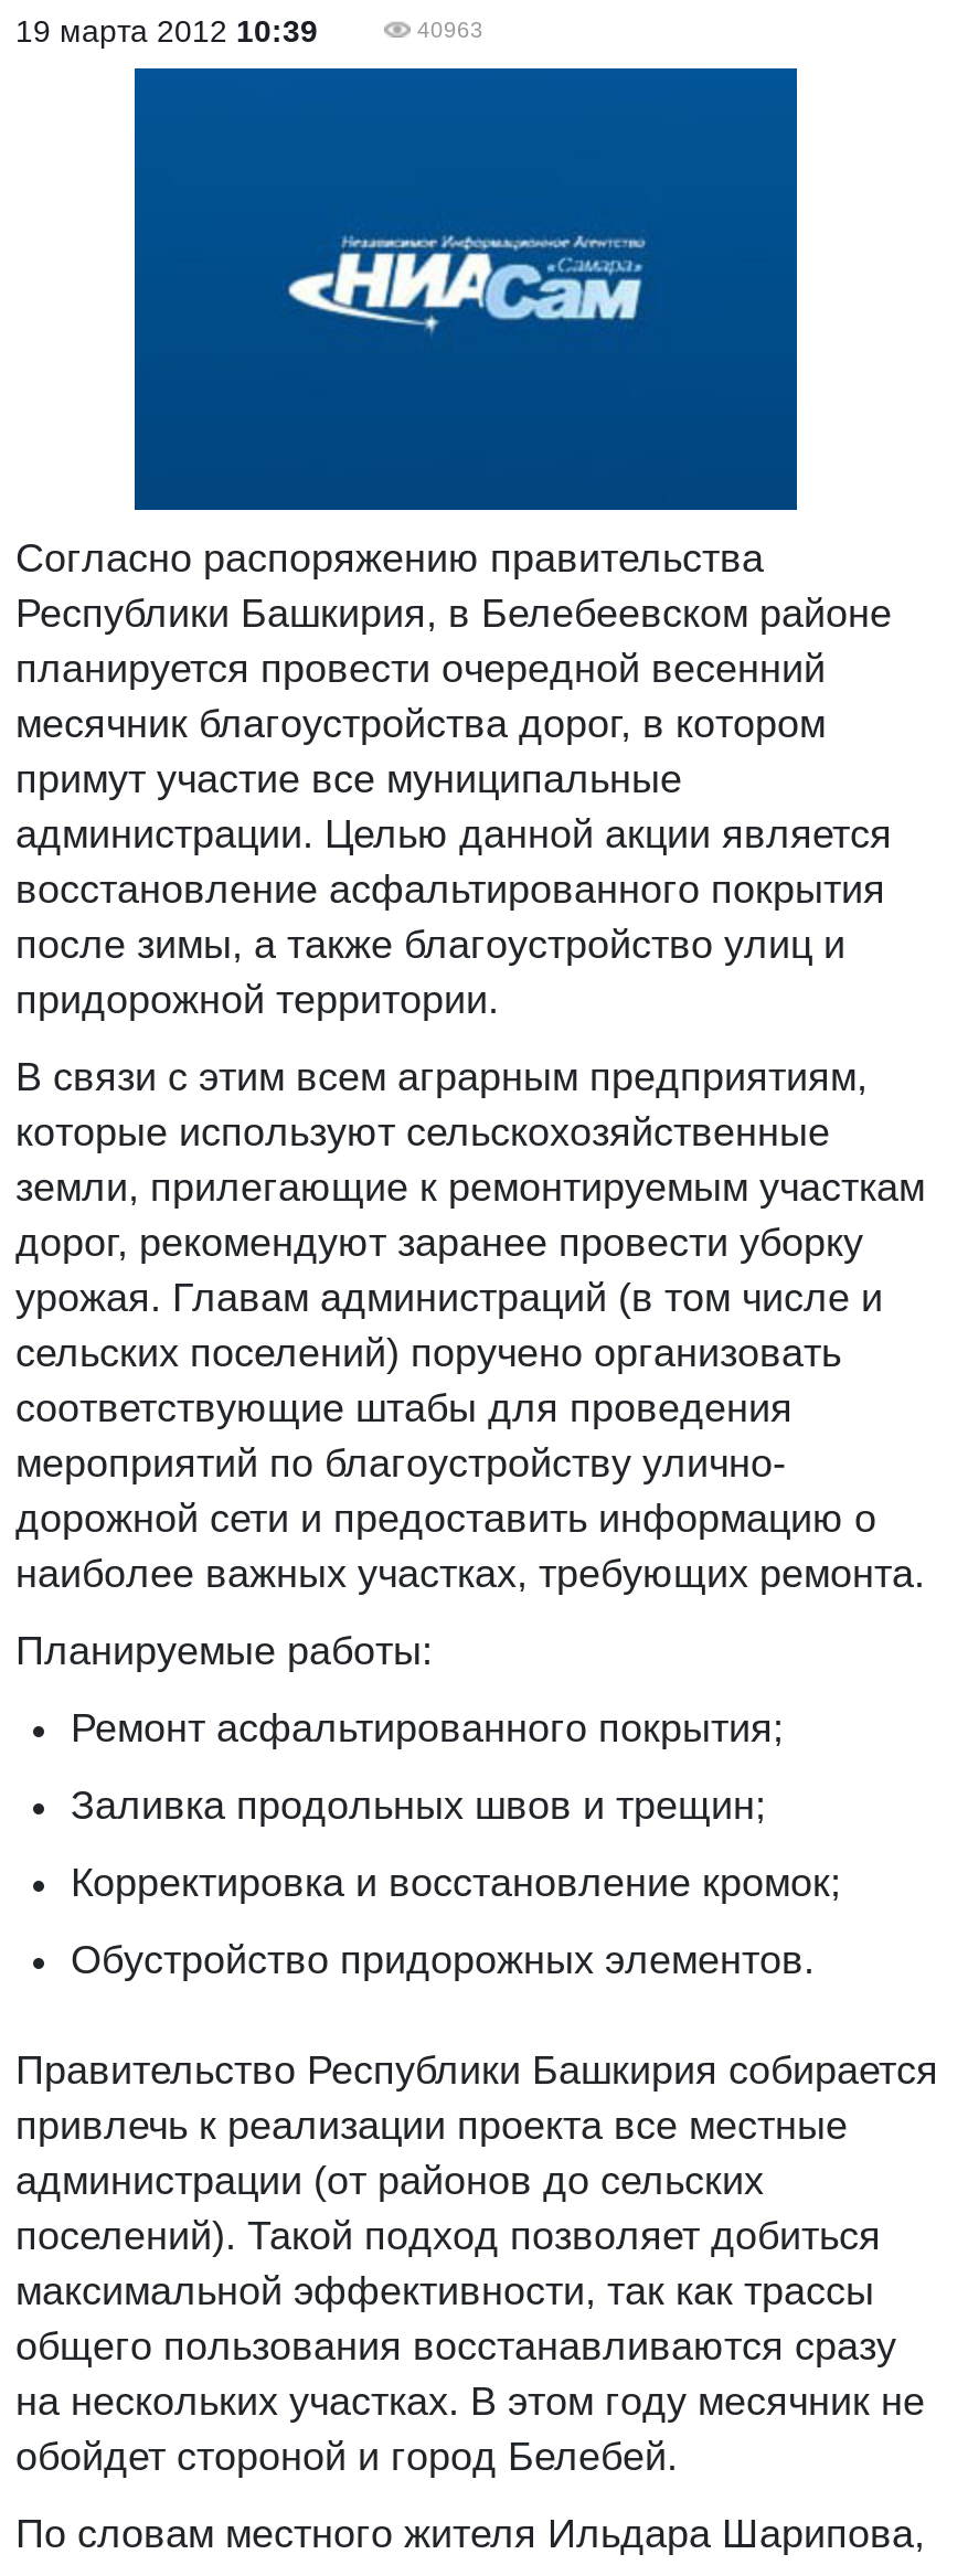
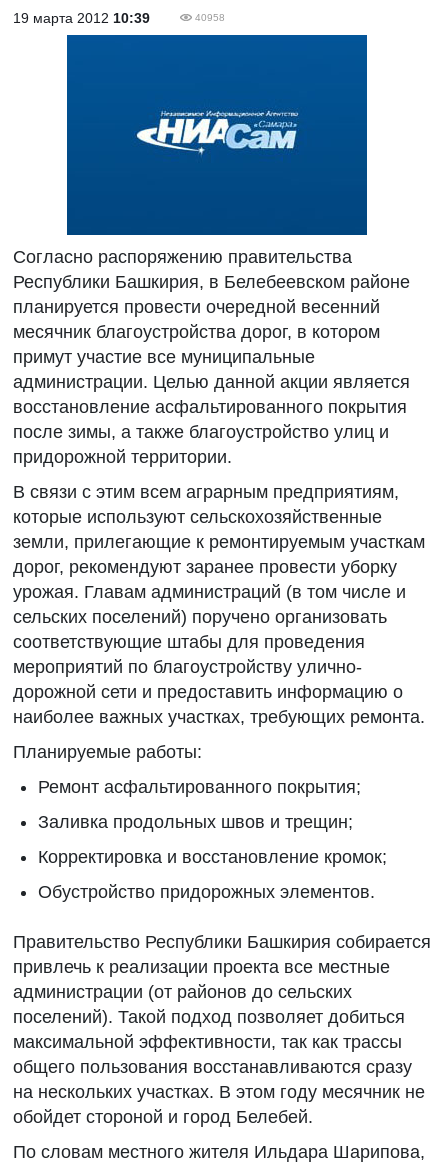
[417,18,483,42] 40963 -> [195,12,225,23] 40958

